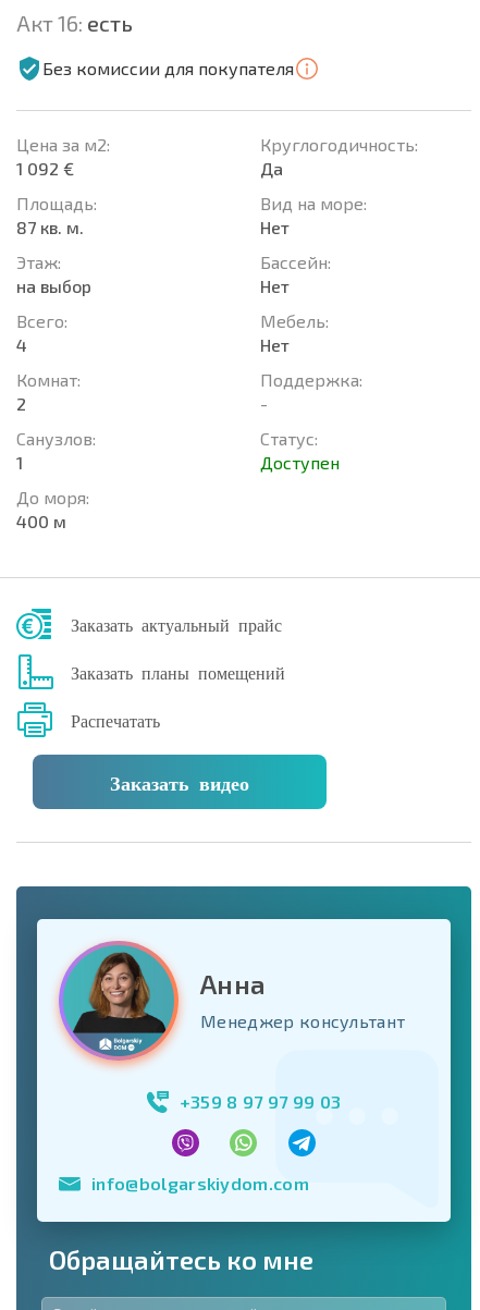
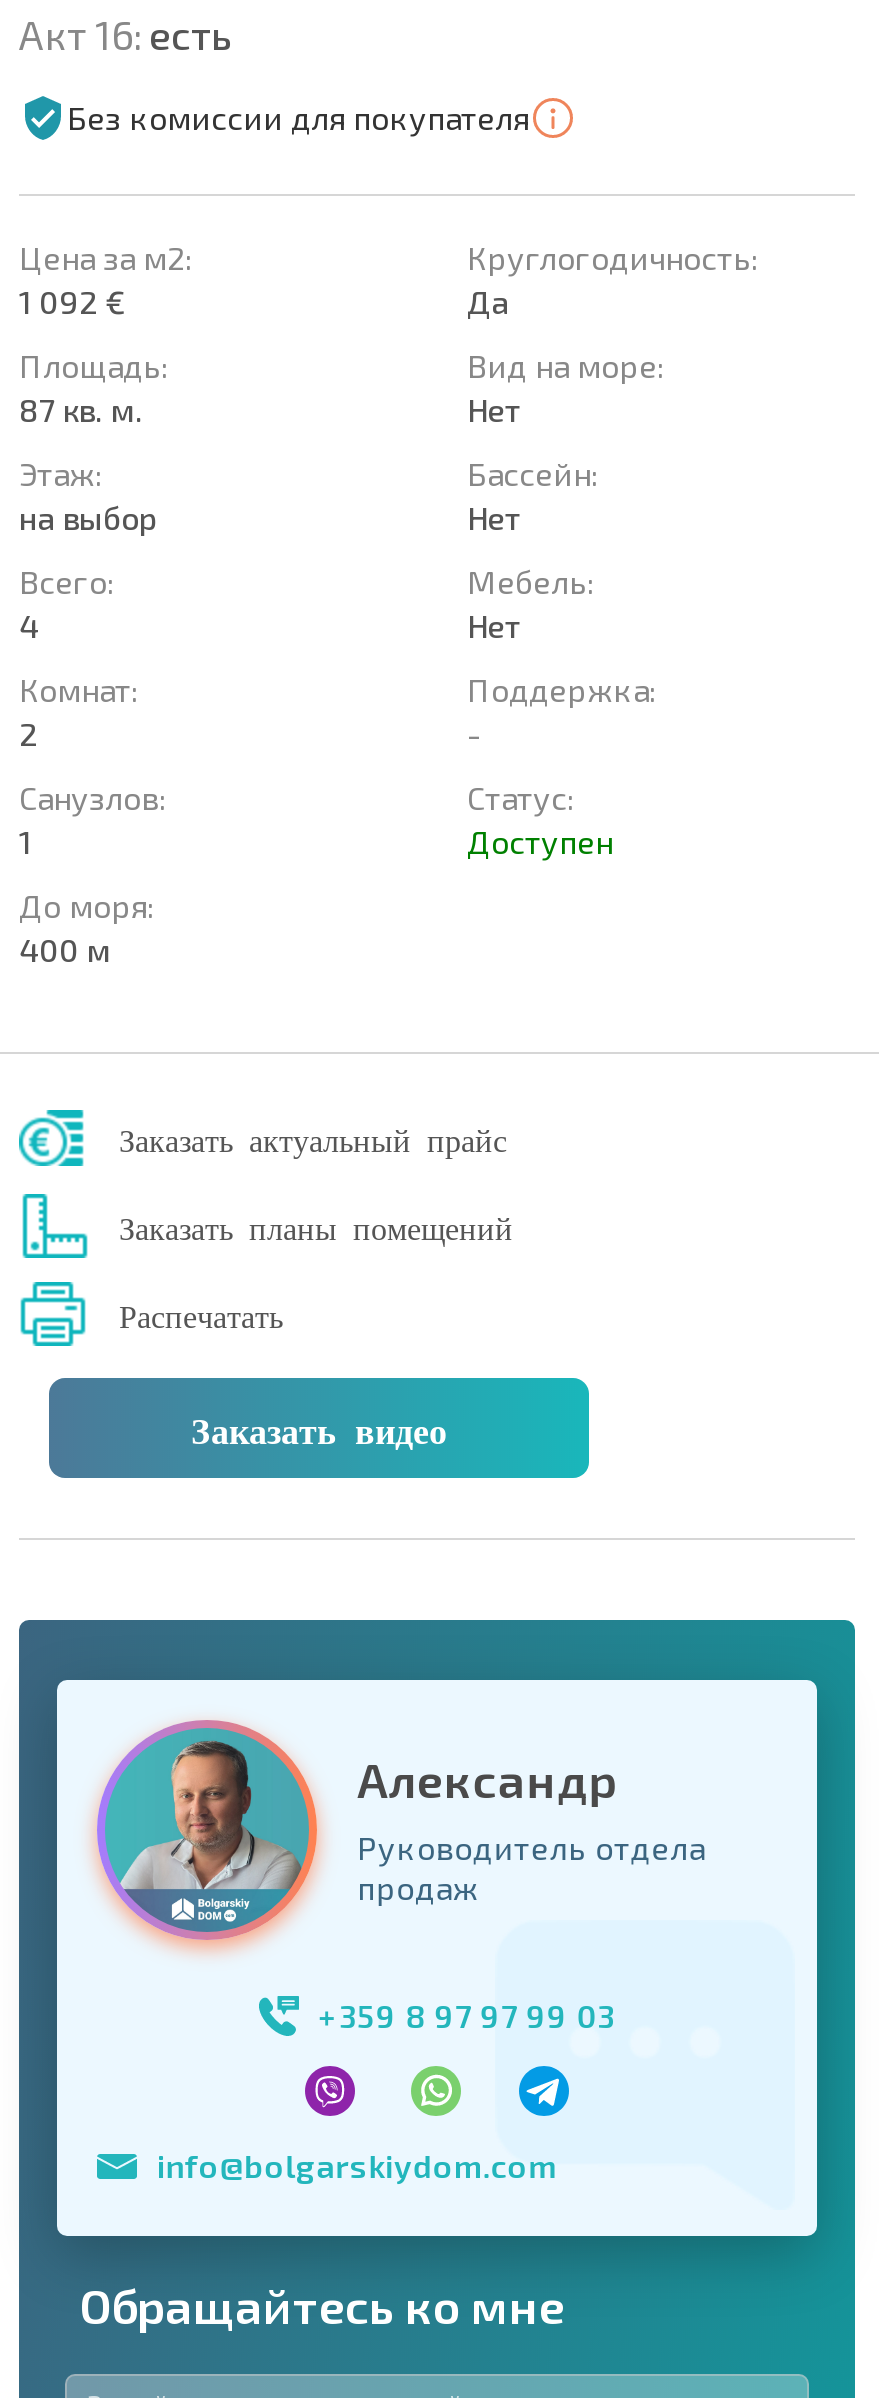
[72,955,405,1034] [image] | Анна | Менеджер консультант -> [119,1746,705,1906] [image] | Александр | Руководитель отдела | продаж

